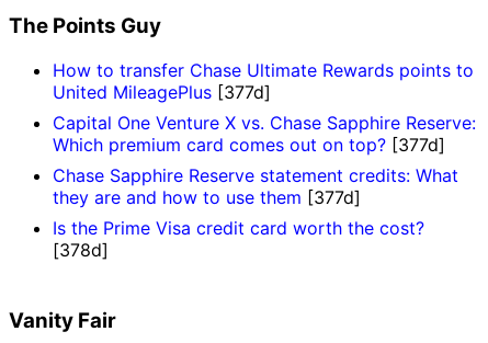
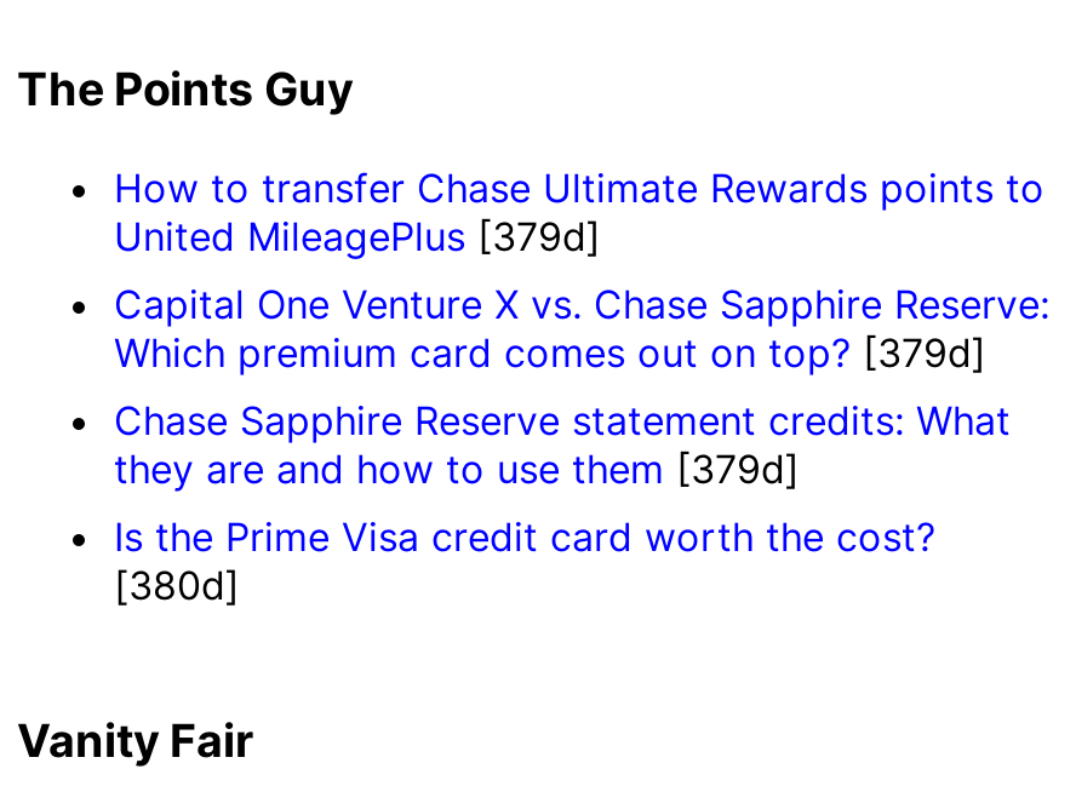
[53,81,271,103] United MileagePlus [377d] -> [114,212,601,261] United MileagePlus [379d]
[53,134,445,156] Which premium card comes out on top? [377d] -> [114,329,986,377] Which premium card comes out on top? [379d]
[53,187,361,208] they are and how to use them [377d] -> [114,445,800,493] they are and how to use them [379d]
[53,239,109,261] [378d] -> [114,561,240,610] [380d]

